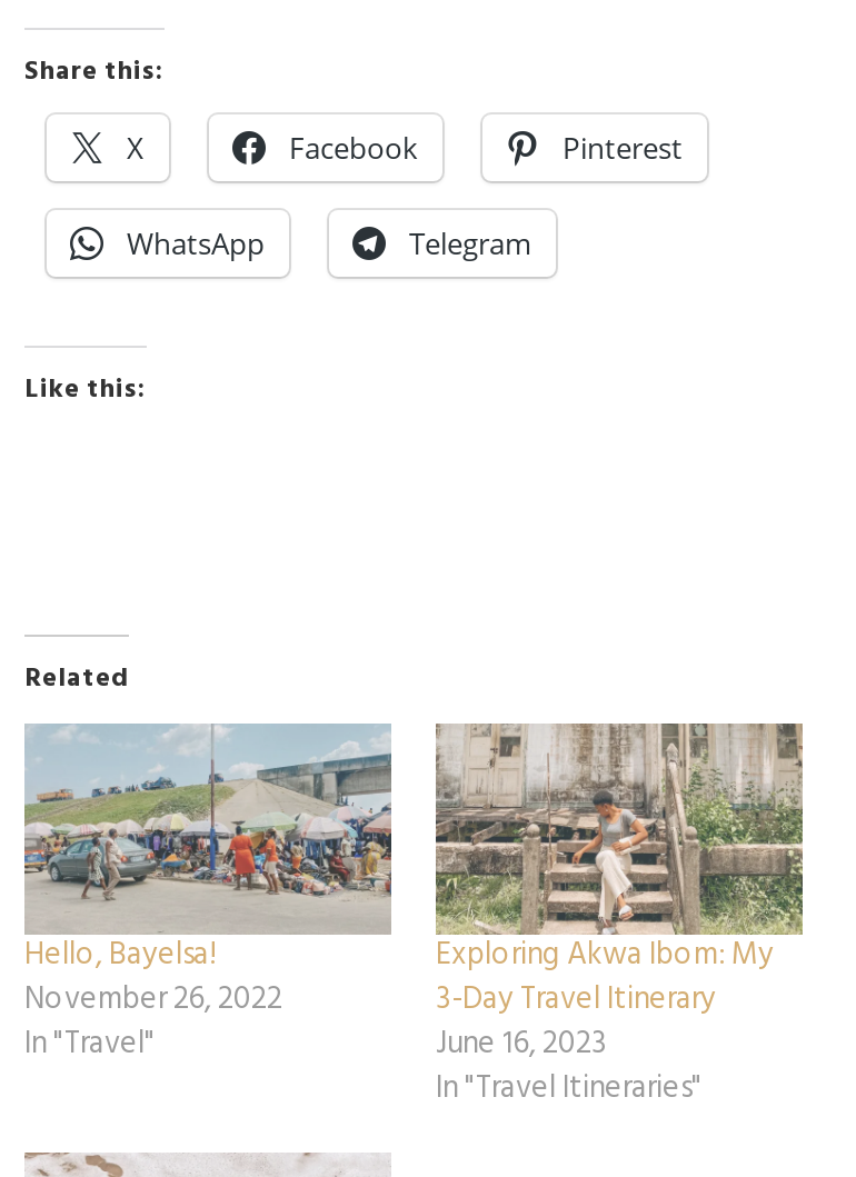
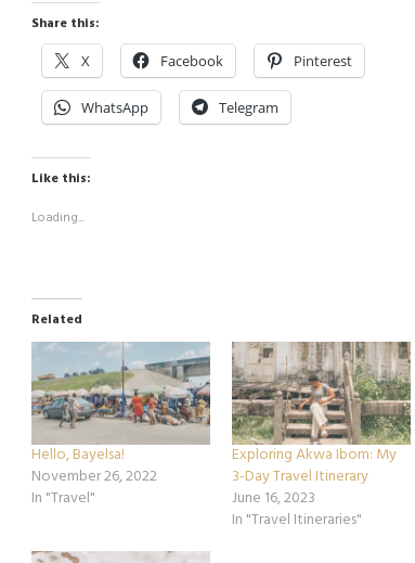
none -> [31,208,85,229] Loading...

